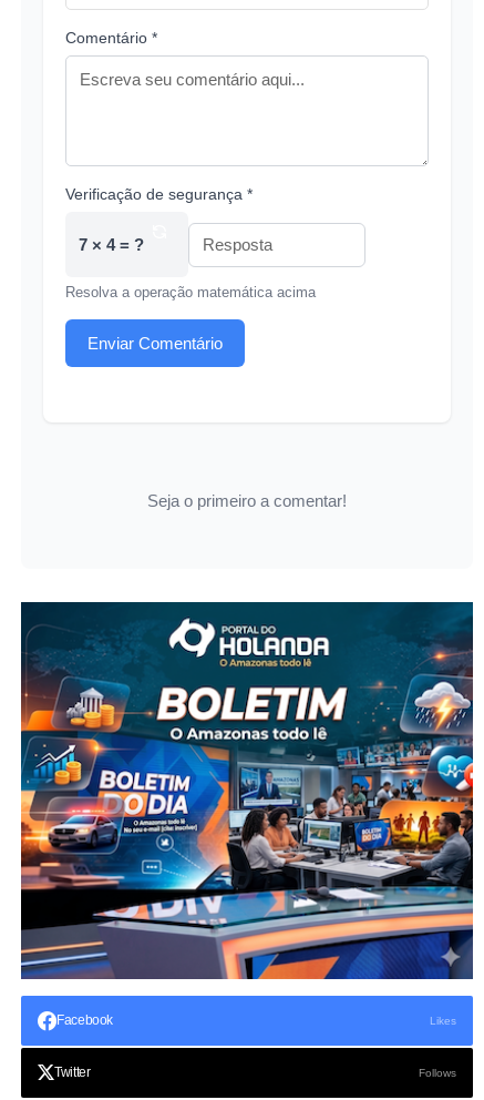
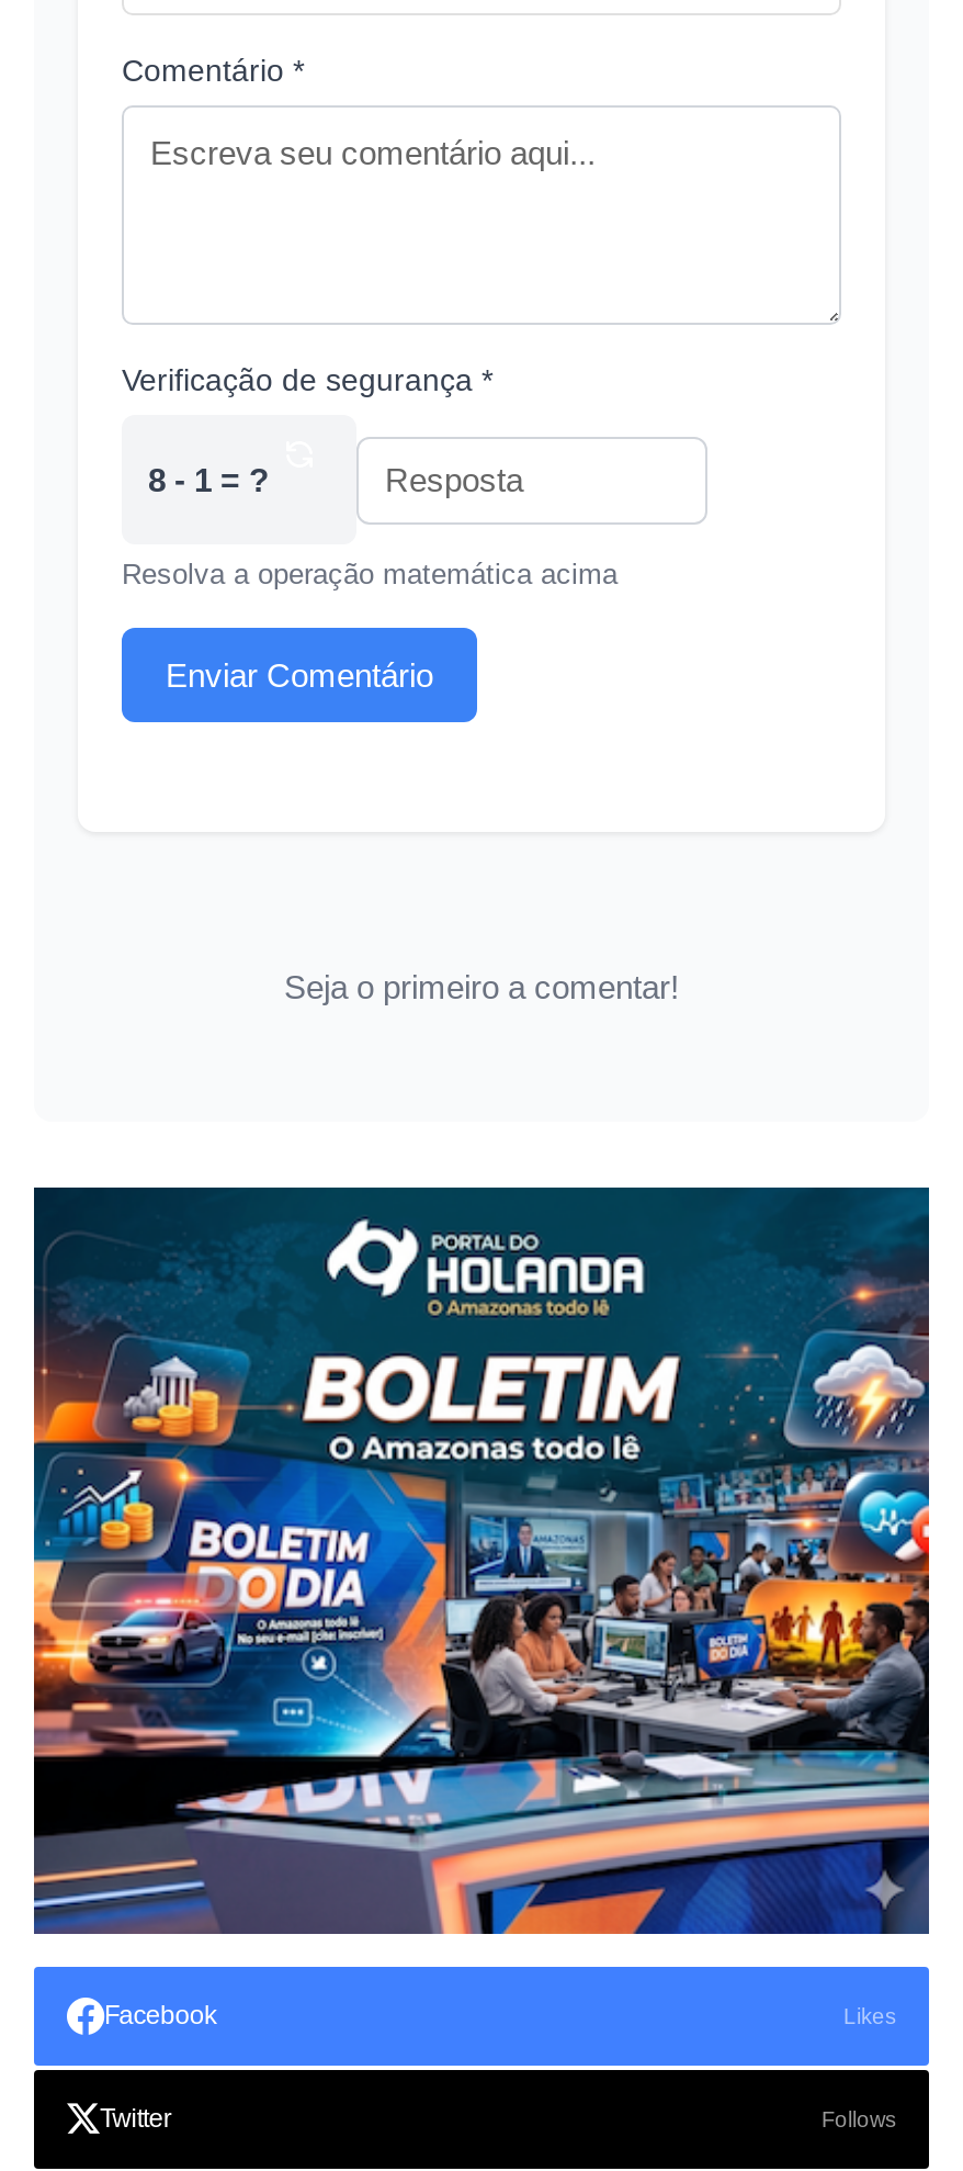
[79,235,144,253] 7 × 4 = ? -> [148,460,269,497] 8 - 1 = ?

